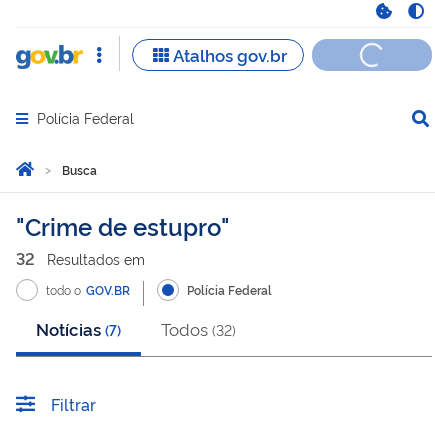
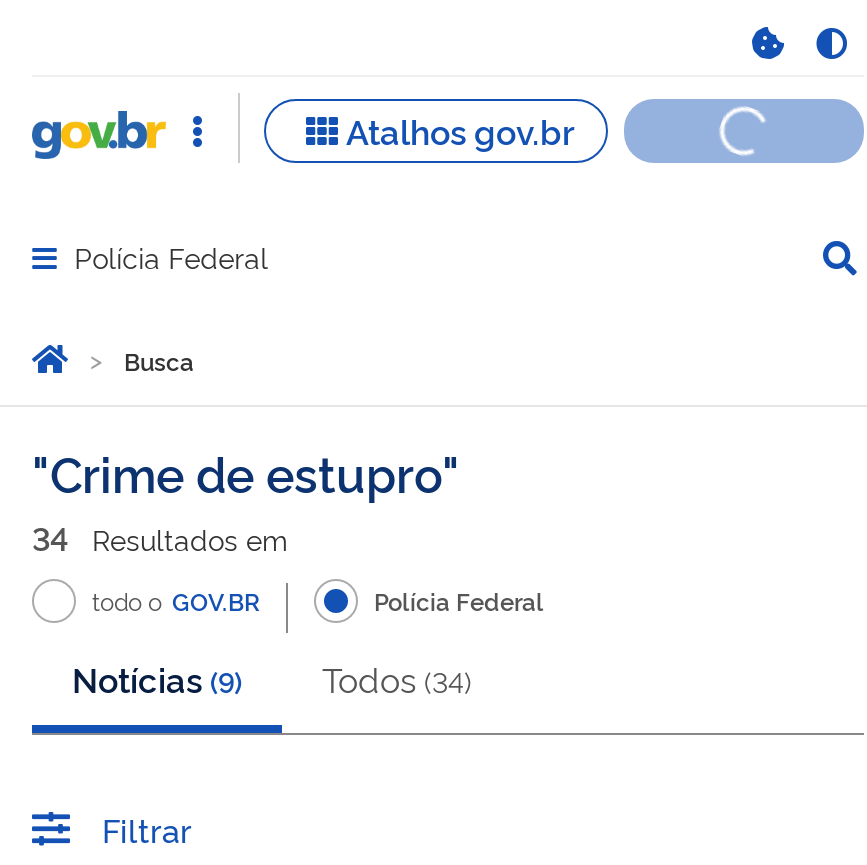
[16,247,145,269] 32 Resultados em -> [32,515,288,559] 34 Resultados em
[36,317,121,340] Notícias (7) -> [72,655,242,701] Notícias (9)
[161,317,236,340] Todos (32) -> [322,655,472,701] Todos (34)

